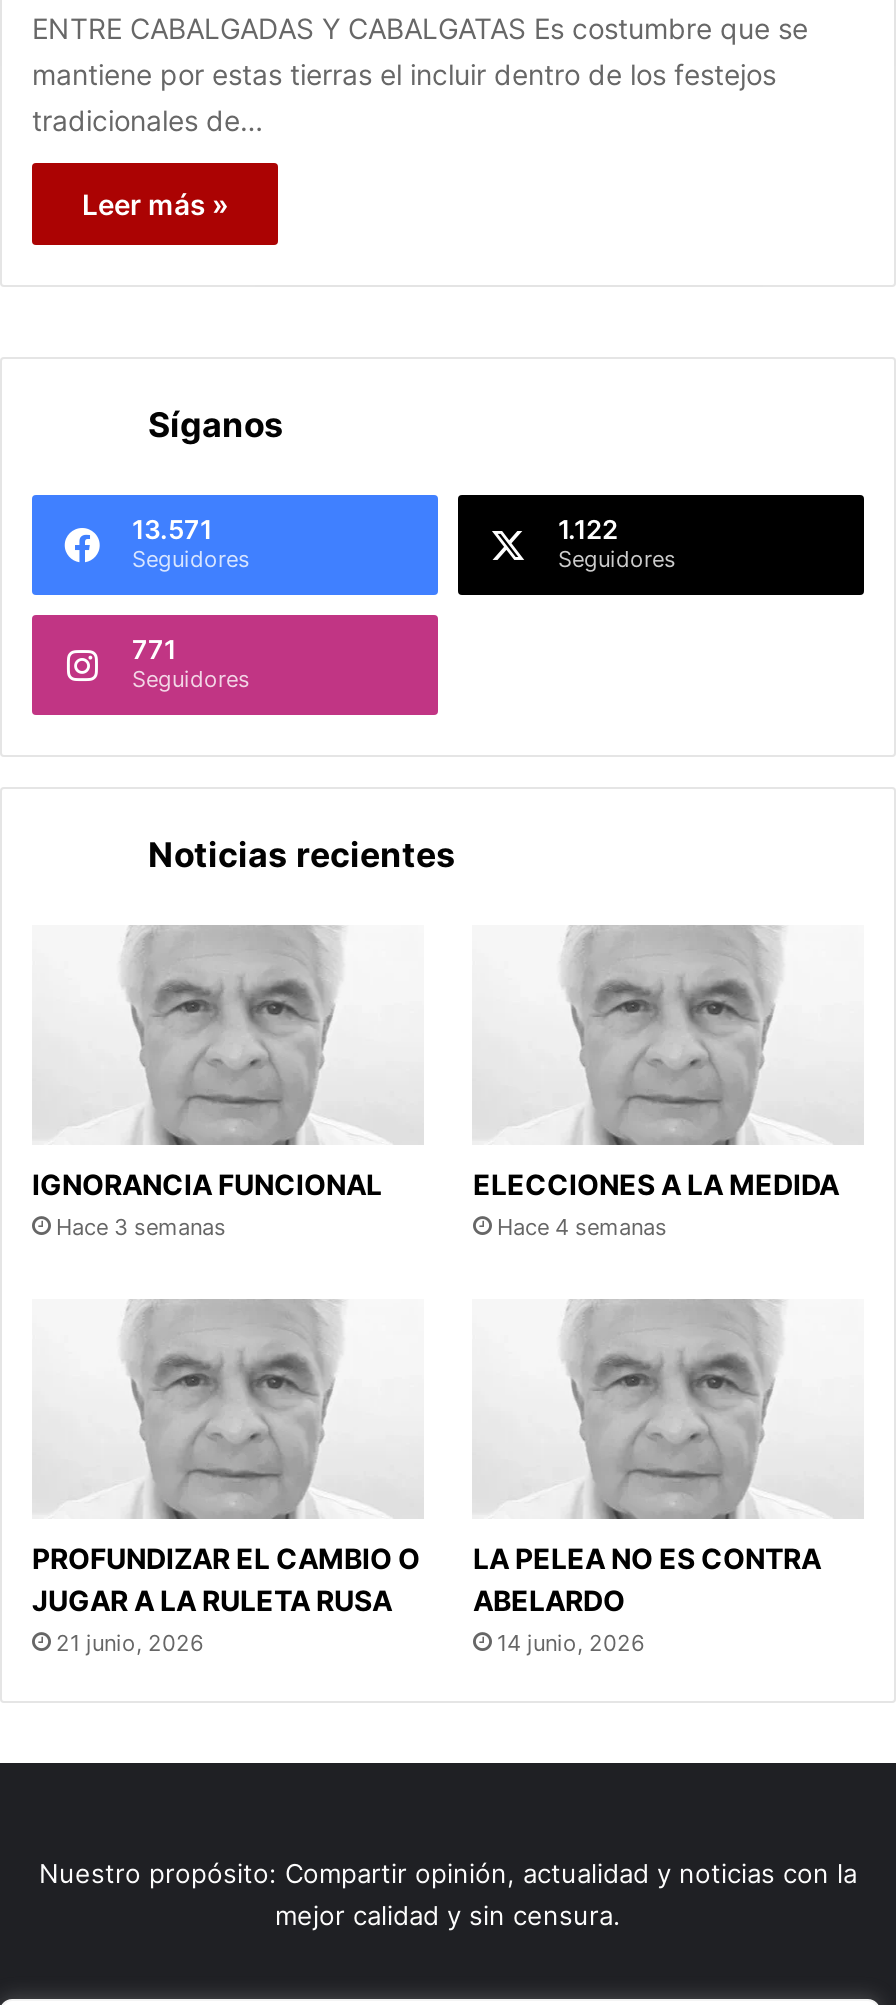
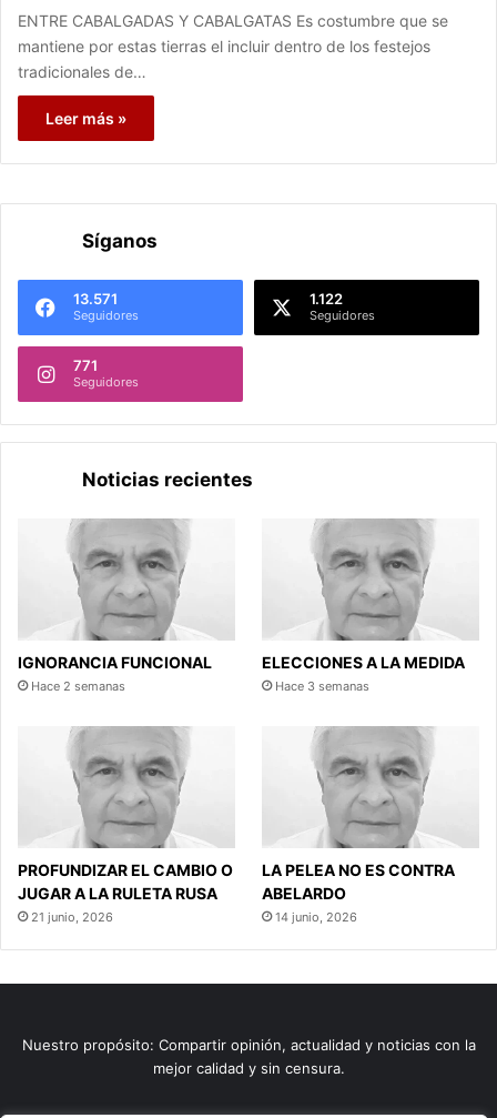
[56,1213,226,1241] Hace 3 semanas -> [31,678,125,694] Hace 2 semanas
[497,1213,667,1241] Hace 4 semanas -> [276,678,370,694] Hace 3 semanas

